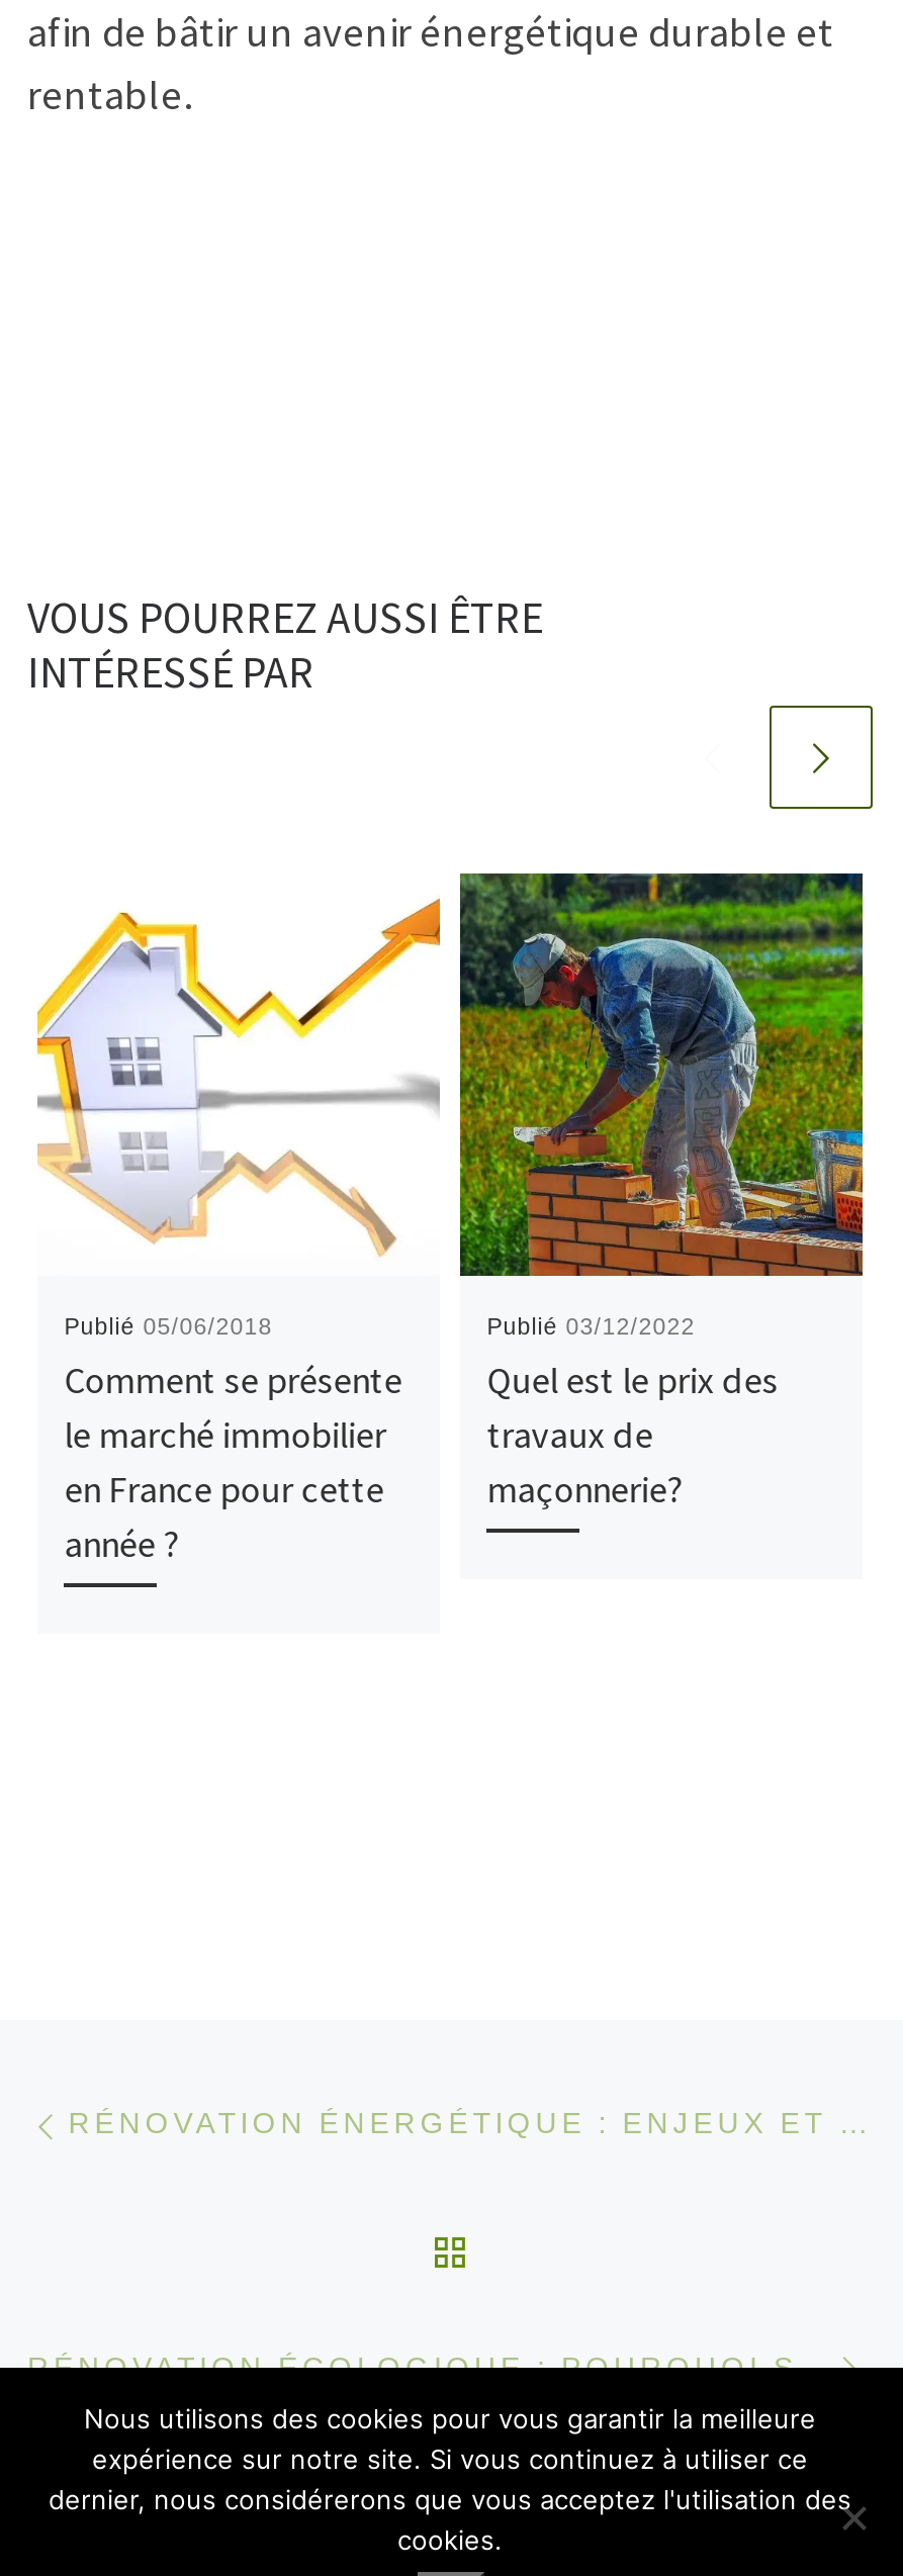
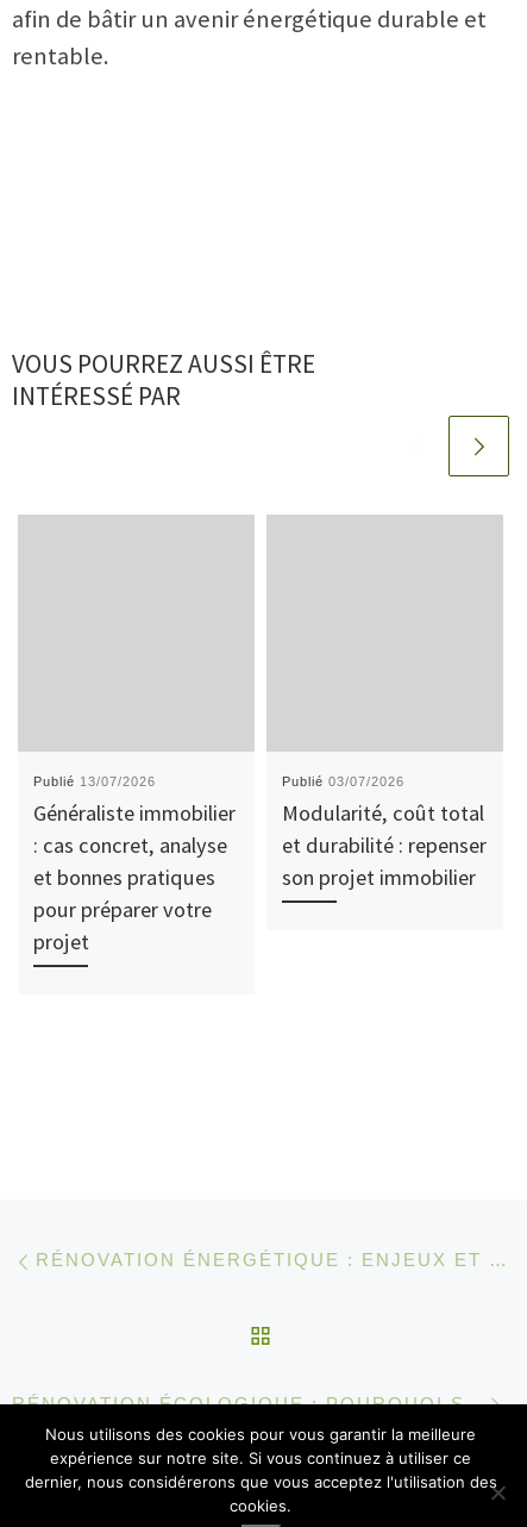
[35,878,442,1258] [image] -> none
[458,871,865,1278] [image] -> none
[64,1315,402,1567] Publié 05/06/2018 | Comment se présente | le marché immobilier | en France pour cette | année ? -> [34,774,236,956] Publié 13/07/2026 | Généraliste immobilier | : cas concret, analyse | et bonnes pratiques | pour préparer votre | projet
[487,1315,778,1513] Publié 03/12/2022 | Quel est le prix des | travaux de | maçonnerie? -> [282,774,487,891] Publié 03/07/2026 | Modularité, coût total | et durabilité : repenser | son projet immobilier

